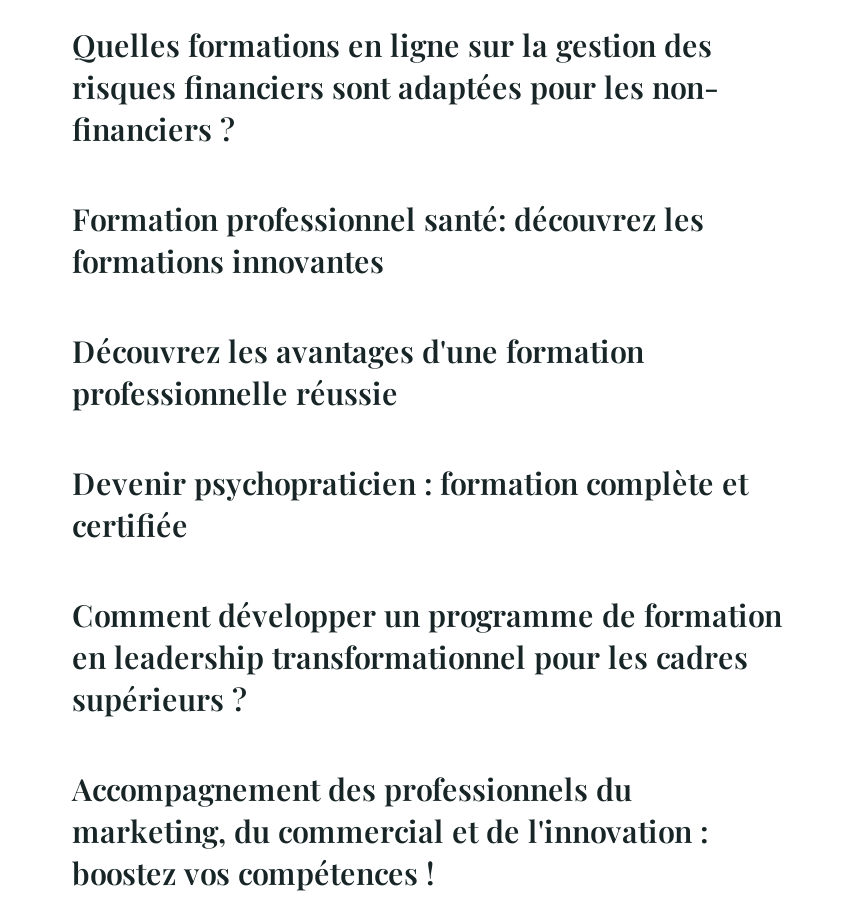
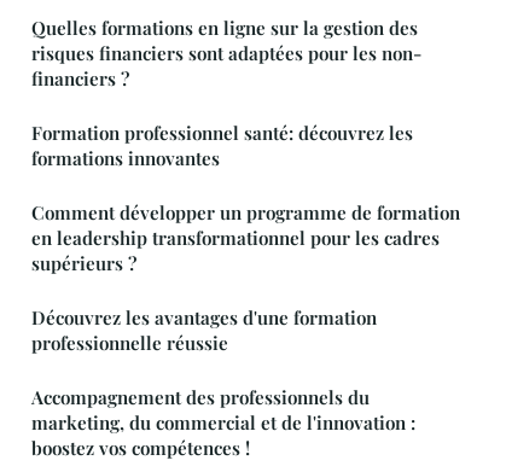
moved [72,331,644,413] -> [31,305,377,355]: Découvrez les avantages d'une formation | professionnelle réussie
[72,463,748,545] Devenir psychopraticien : formation complète et | certifiée -> none
moved [72,595,782,719] -> [31,200,460,275]: Comment développer un programme de formation | en leadership transformationnel pour les cadres | supérieurs ?

